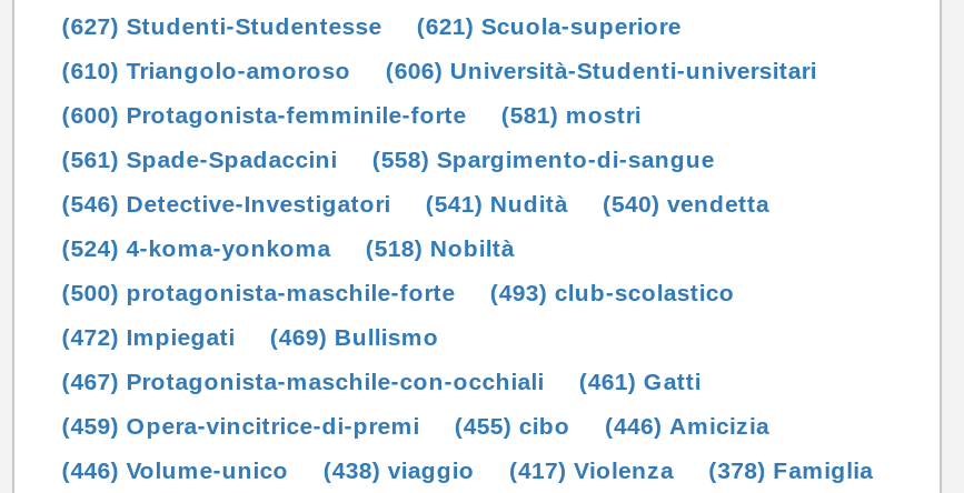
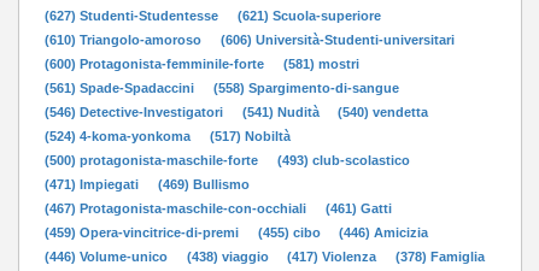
[62,233,515,260] (524) 4-koma-yonkoma (518) Nobiltà -> [45,128,290,143] (524) 4-koma-yonkoma (517) Nobiltà
[62,322,439,349] (472) Impiegati (469) Bullismo -> [45,177,249,191] (471) Impiegati (469) Bullismo

